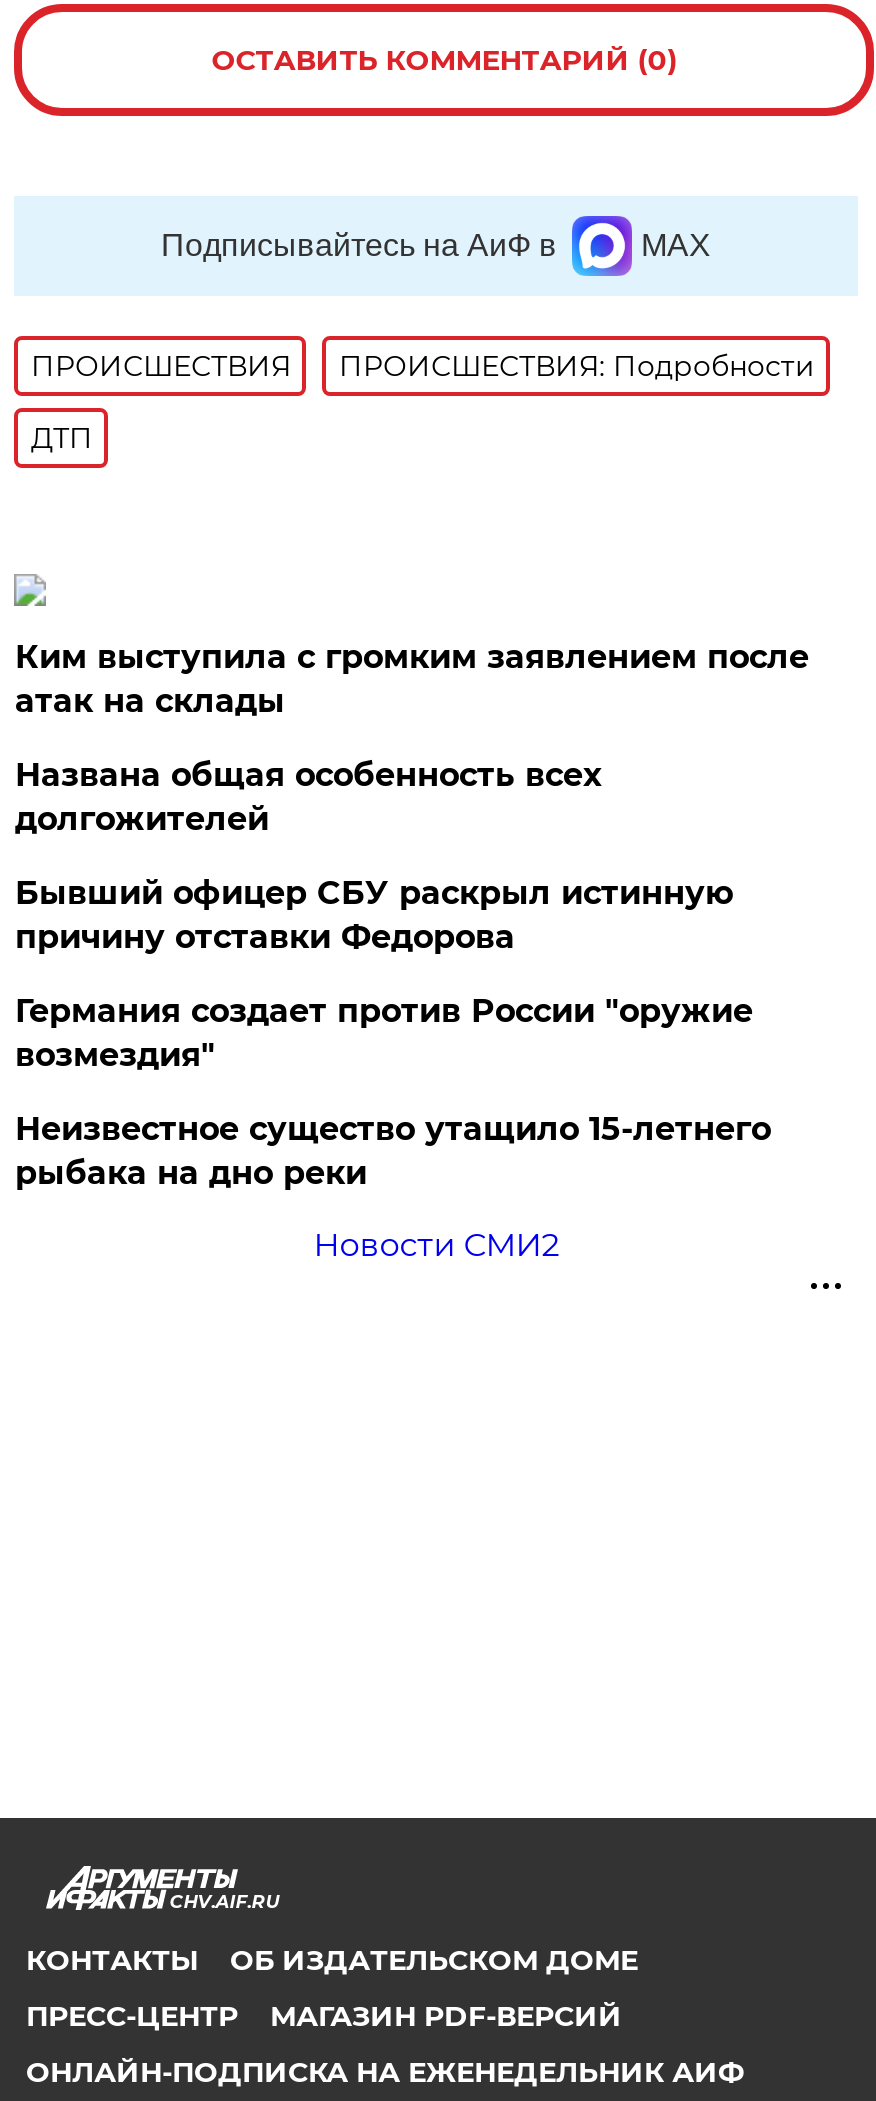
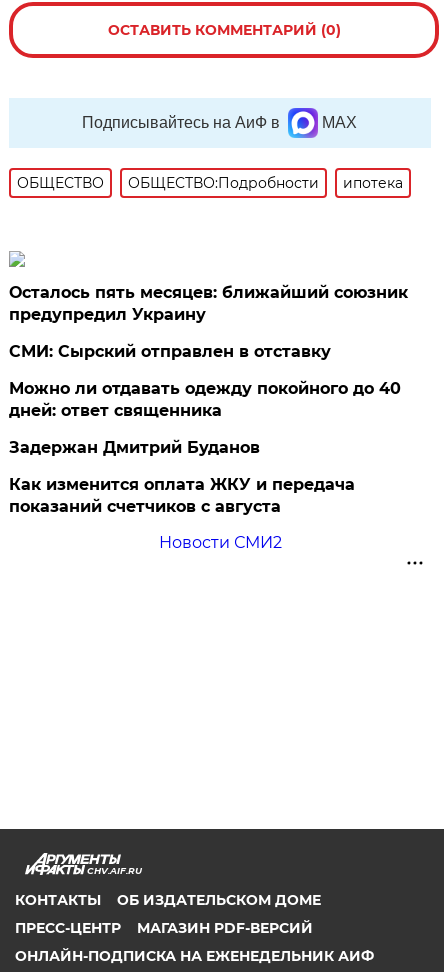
[31,348,815,456] ПРОИСШЕСТВИЯ | ПРОИСШЕСТВИЯ: Подробности | ДТП -> [17,174,403,192] ОБЩЕСТВО | ОБЩЕСТВО:Подробности | ипотека
[15,638,809,1192] Ким выступила с громким заявлением после | атак на склады | Названа общая особенность всех | долгожителей | Бывший офицер СБУ раскрыл истинную | причину отставки Федорова | Германия создает против России "оружие | возмездия" | Неизвестное существо утащило 15-летнего | рыбака на дно реки -> [9,283,408,516] Осталось пять месяцев: ближайший союзник | предупредил Украину | СМИ: Сырский отправлен в отставку | Можно ли отдавать одежду покойного до 40 | дней: ответ священника | Задержан Дмитрий Буданов | Как изменится оплата ЖКУ и передача | показаний счетчиков с августа

